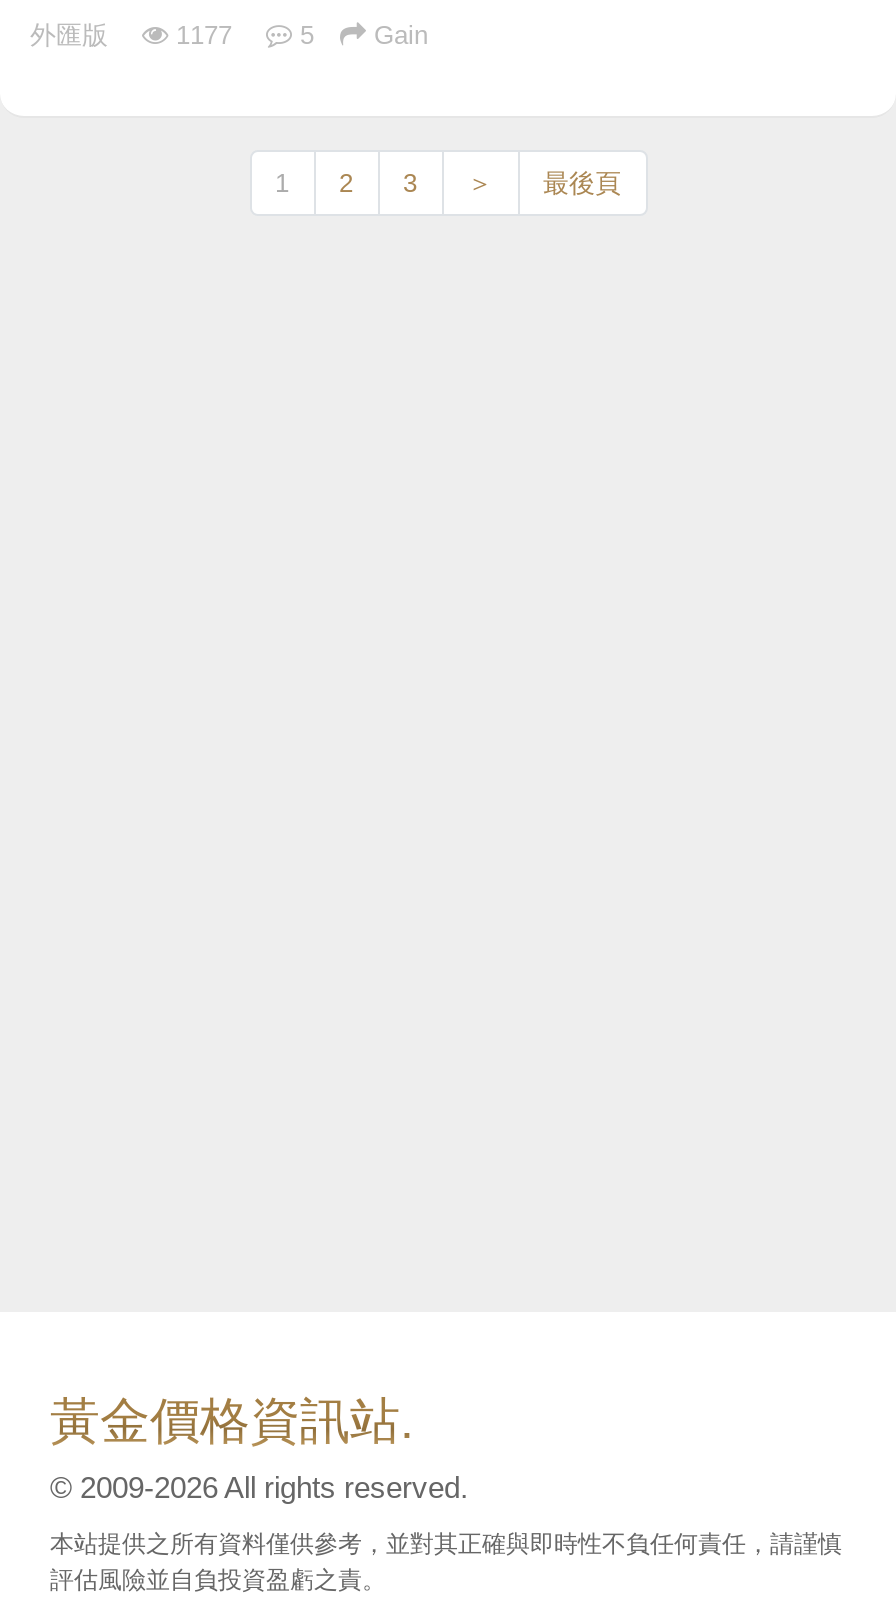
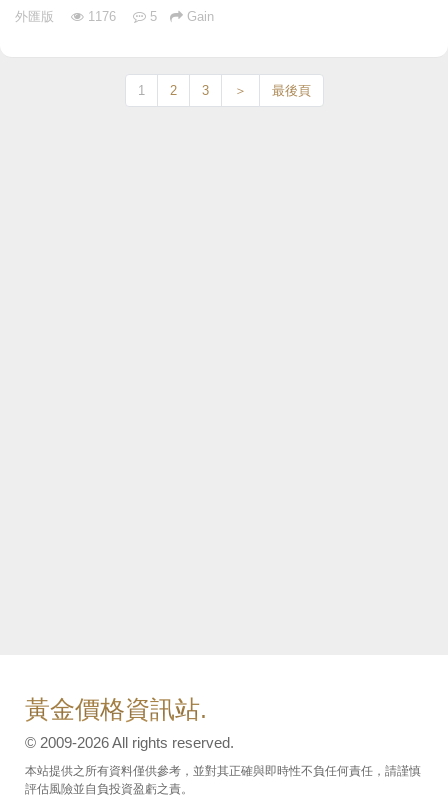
[30,20,428,50] 外匯版 1177 5 Gain -> [15,9,214,24] 外匯版 1176 5 Gain

